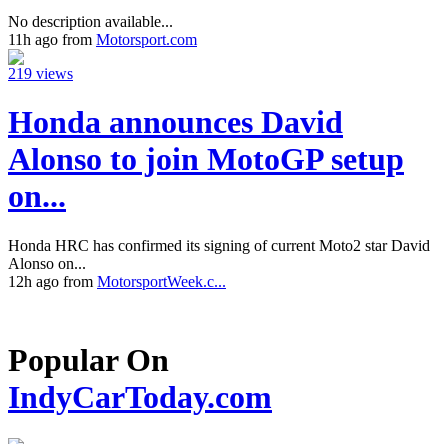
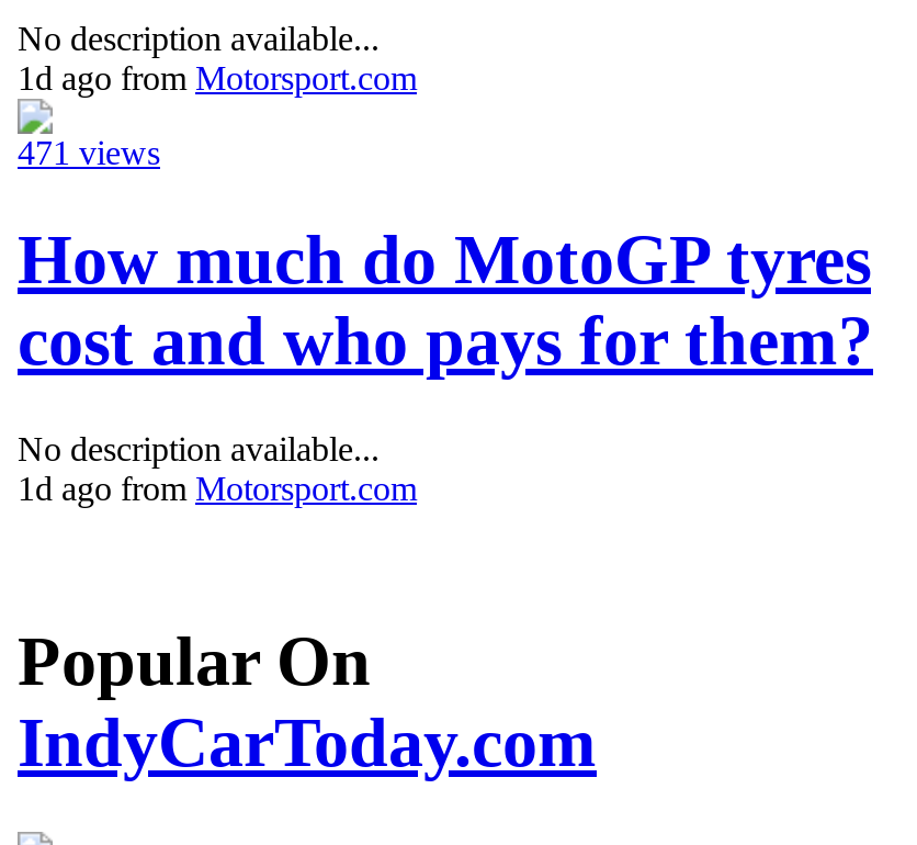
[8,31,197,48] 11h ago from Motorsport.com -> [18,59,417,96] 1d ago from Motorsport.com
[8,65,73,82] 219 views -> [18,134,160,171] 471 views
[8,104,404,214] Honda announces David | Alonso to join MotoGP setup | on... -> [18,220,873,381] How much do MotoGP tyres | cost and who pays for them?
[8,237,430,290] Honda HRC has confirmed its signing of current Moto2 star David | Alonso on... | 12h ago from MotorsportWeek.c... -> [18,430,417,507] No description available... | 1d ago from Motorsport.com

